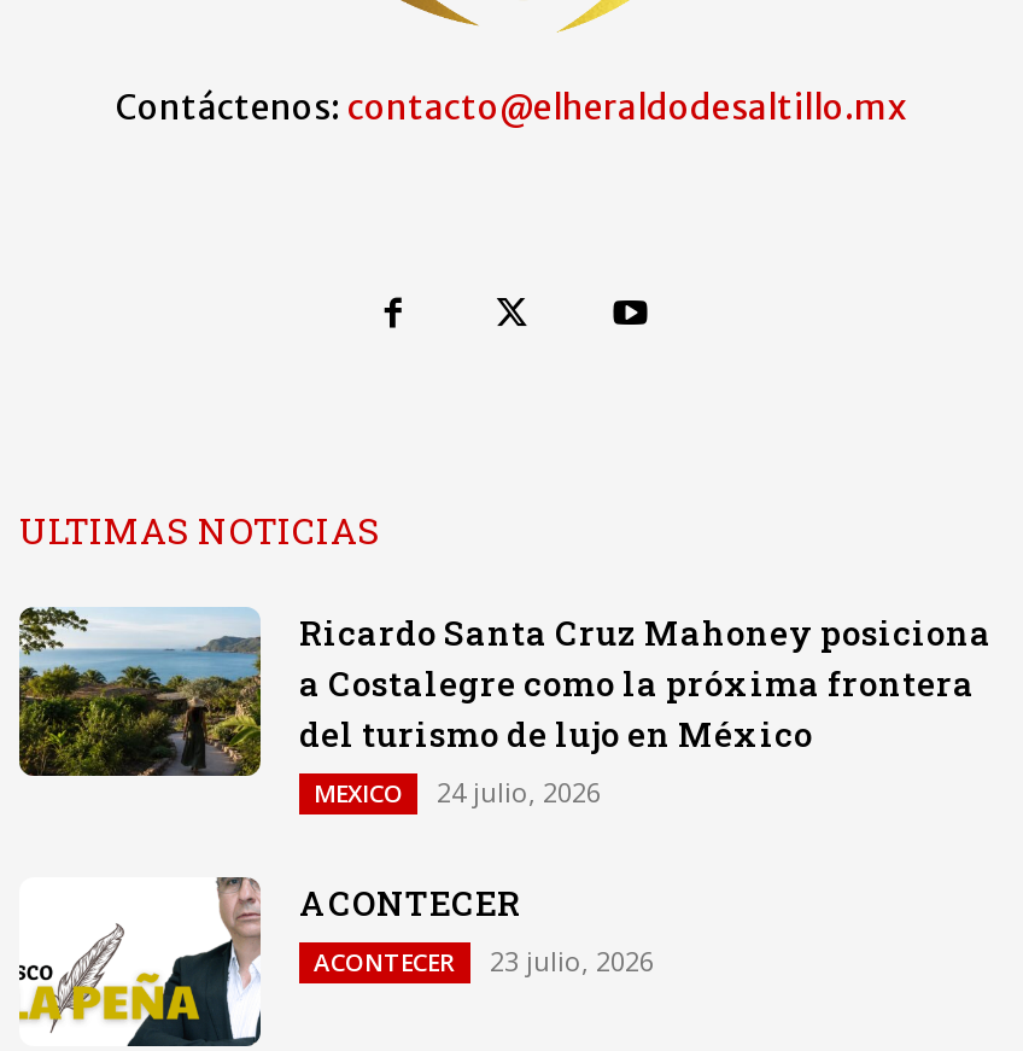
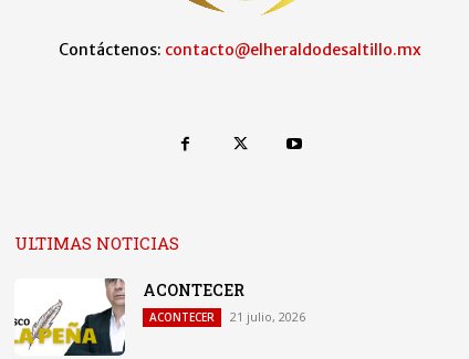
[17,606,992,810] [image] | Ricardo Santa Cruz Mahoney posiciona | a Costalegre como la próxima frontera | del turismo de lujo en México | MEXICO | 24 julio, 2026 -> none
[314,943,654,979] ACONTECER 23 julio, 2026 -> [149,308,305,324] ACONTECER 21 julio, 2026

